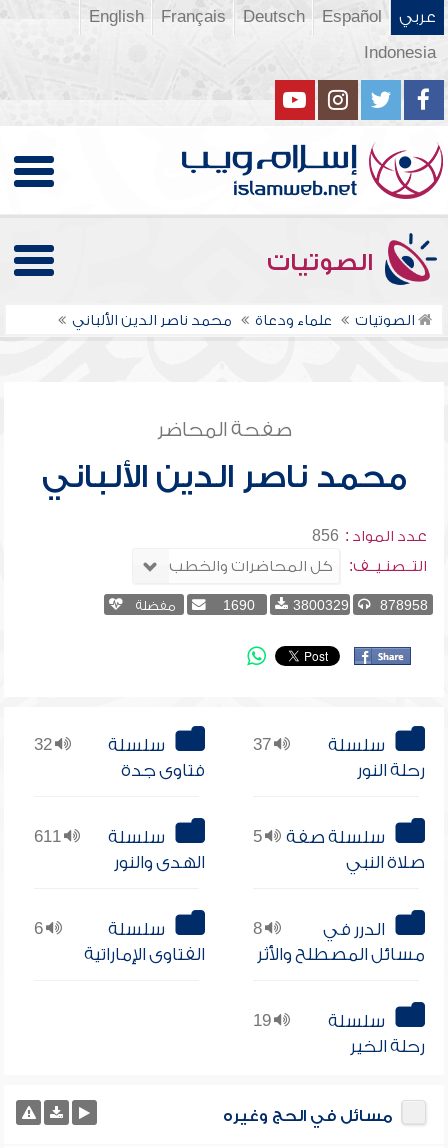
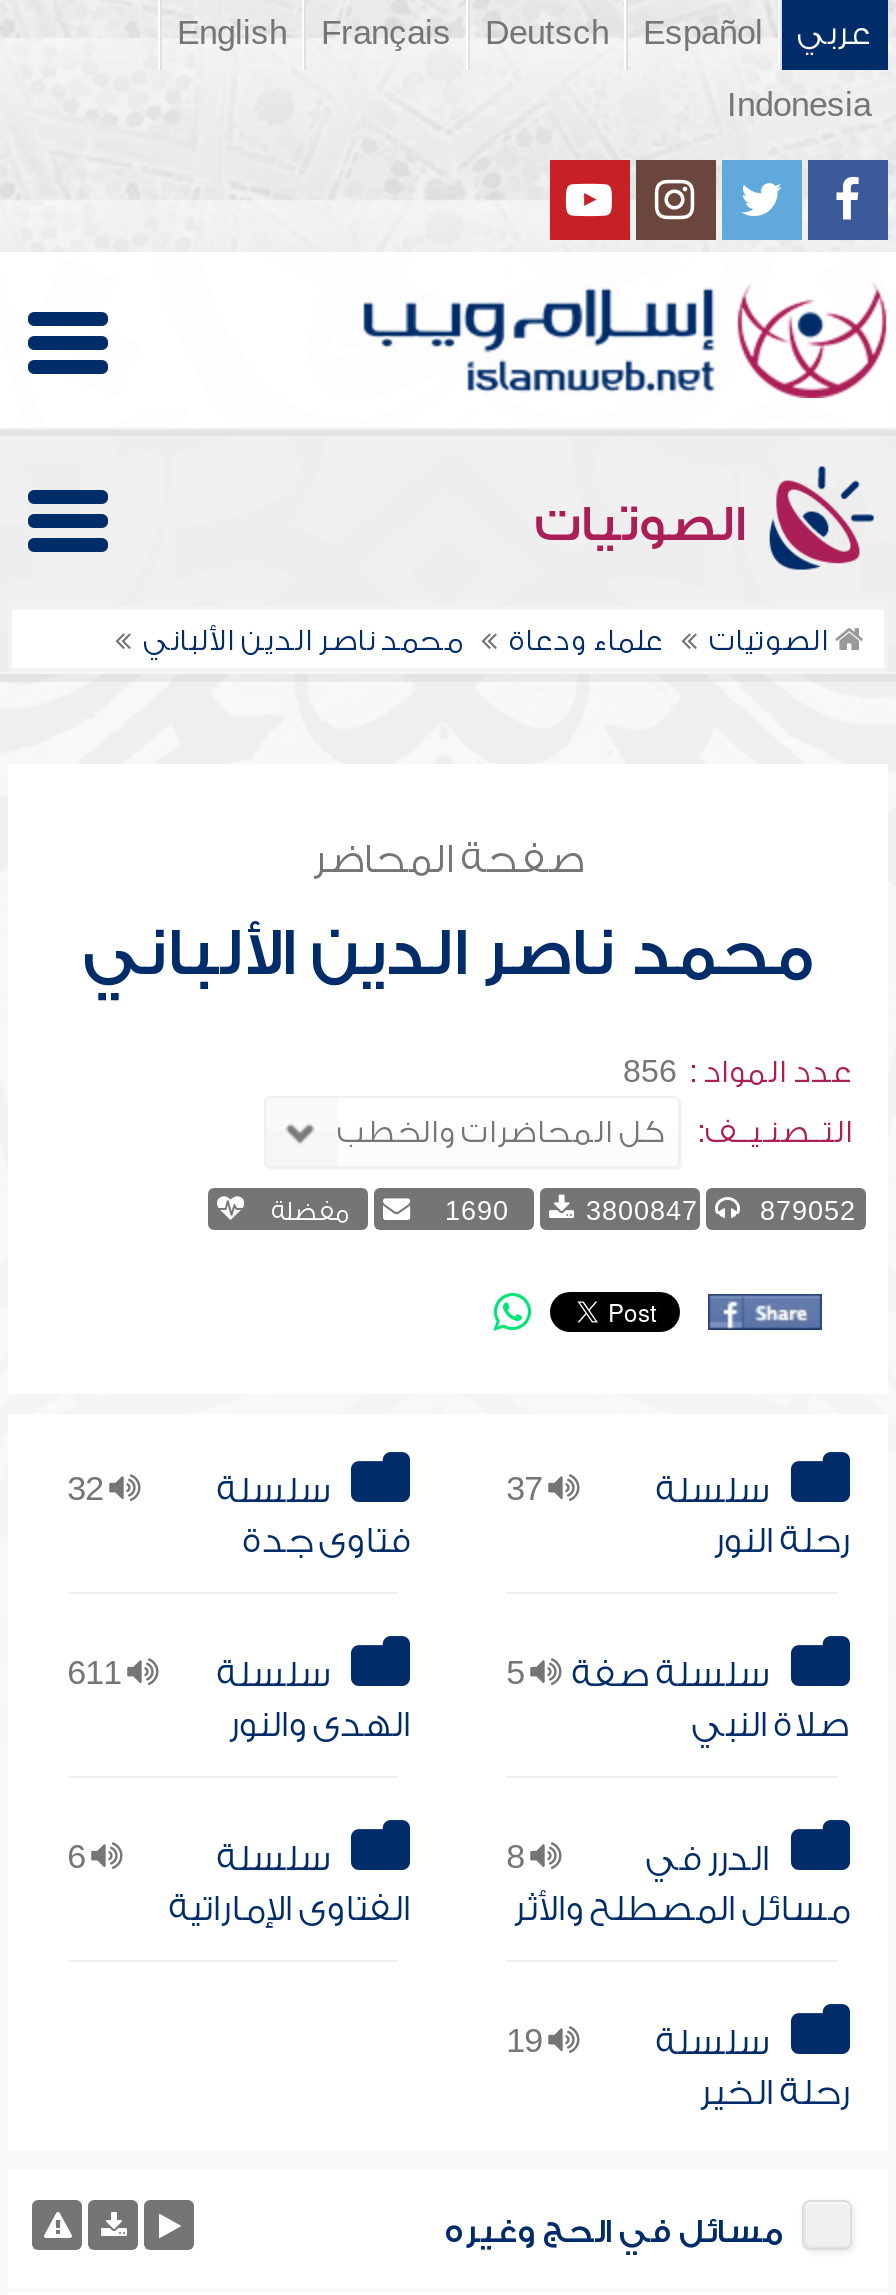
[293,599,349,613] 3800329 -> [586,1198,698,1226] 3800847
[380,599,428,613] 878958 -> [760,1198,856,1226] 879052

